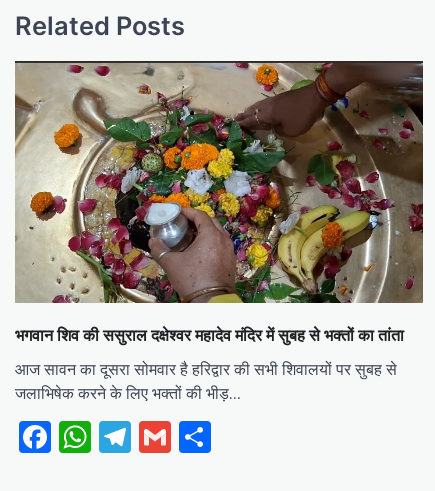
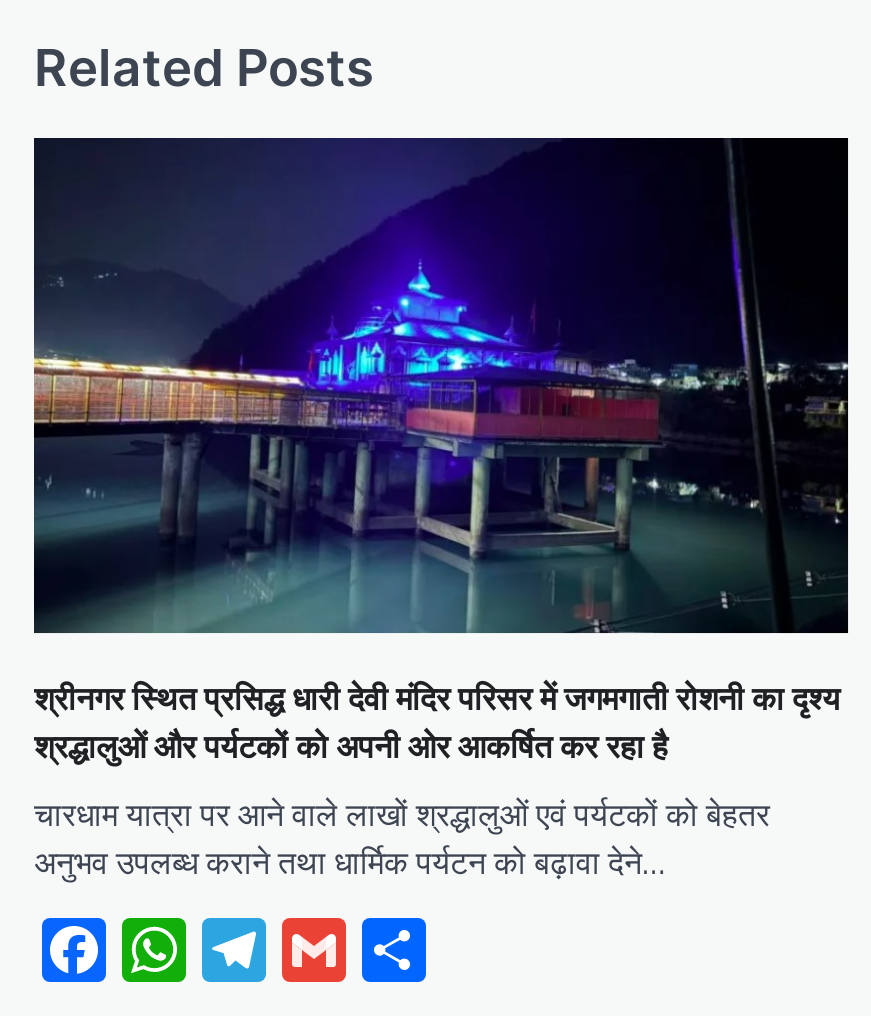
[14,61,424,345] [image] | भगवान शिव की ससुराल दक्षेश्वर महादेव मंदिर में सुबह से भक्तों का तांता -> [32,138,850,766] [image] | श्रीनगर स्थित प्रसिद्ध धारी देवी मंदिर परिसर में जगमगाती रोशनी का दृश्य | श्रद्धालुओं और पर्यटकों को अपनी ओर आकर्षित कर रहा है
[15,357,397,405] आज सावन का दूसरा सोमवार है हरिद्वार की सभी शिवालयों पर सुबह से | जलाभिषेक करने के लिए भक्तों की भीड़… -> [34,790,770,886] चारधाम यात्रा पर आने वाले लाखों श्रद्धालुओं एवं पर्यटकों को बेहतर | अनुभव उपलब्ध कराने तथा धार्मिक पर्यटन को बढ़ावा देने…

